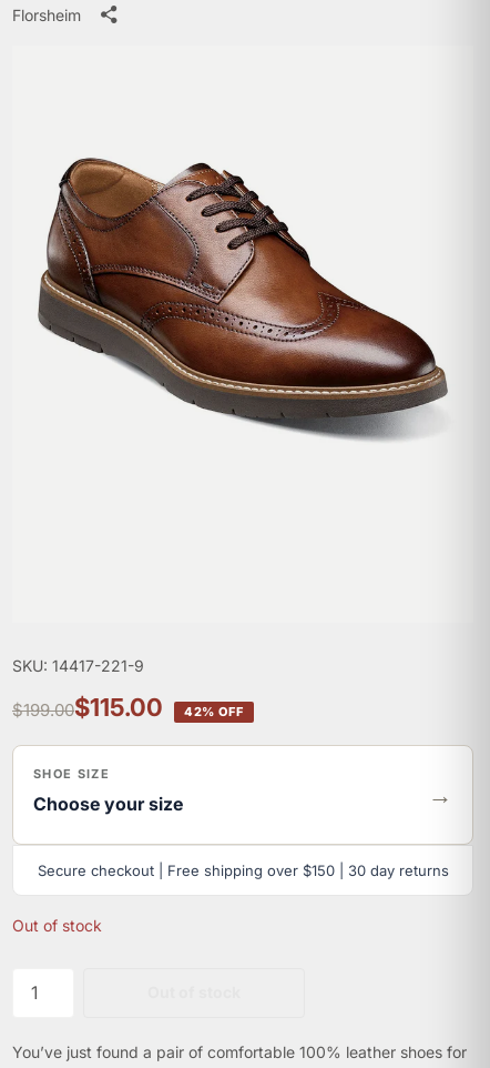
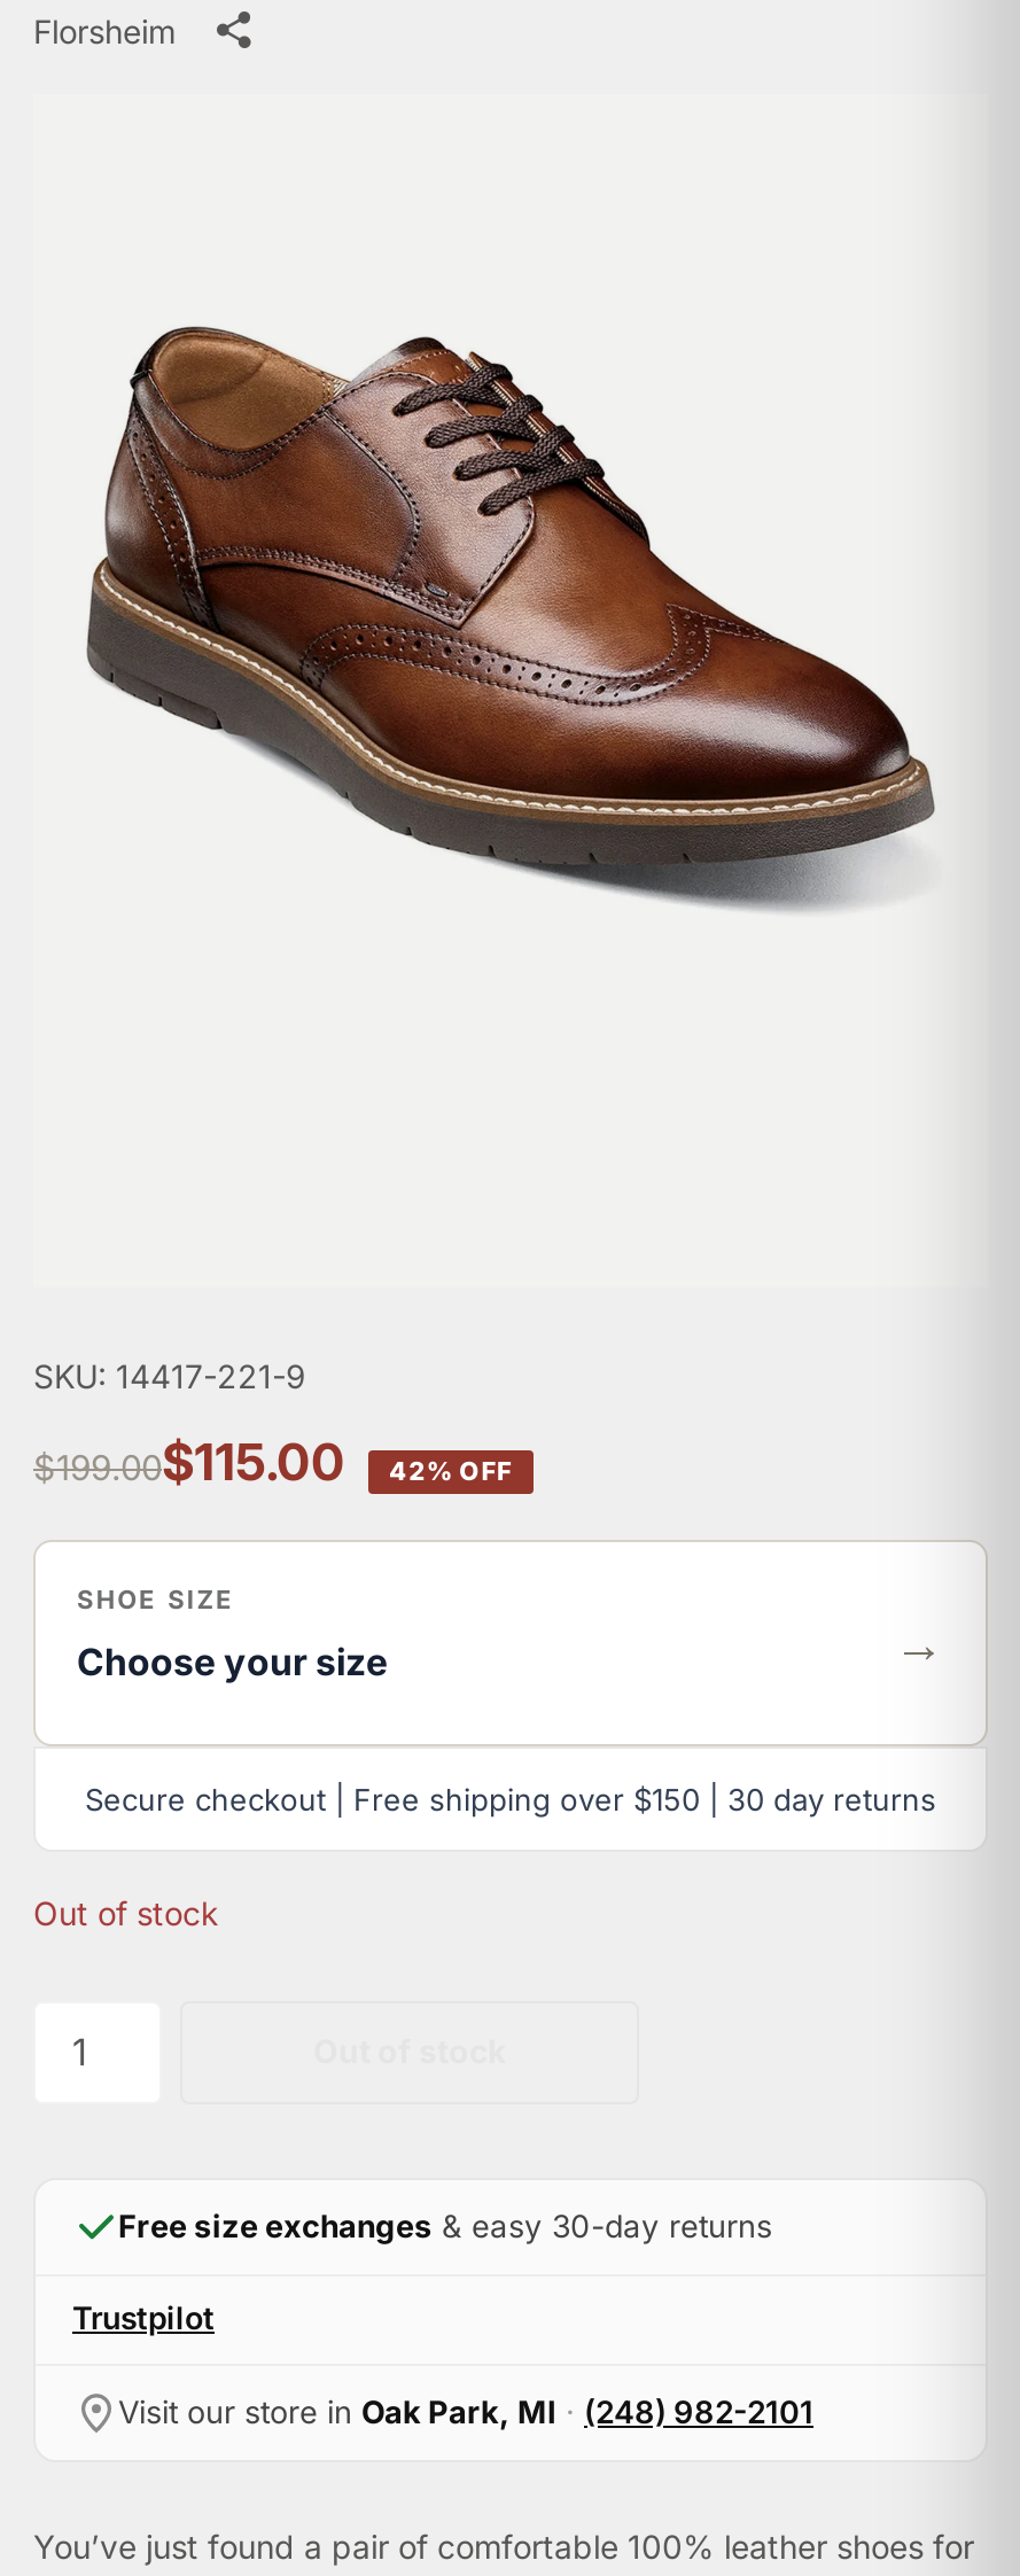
none -> [72,2207,813,2430] Free size exchanges & easy 30-day returns | Trustpilot | Visit our store in Oak Park, MI · (248) 982-2101

